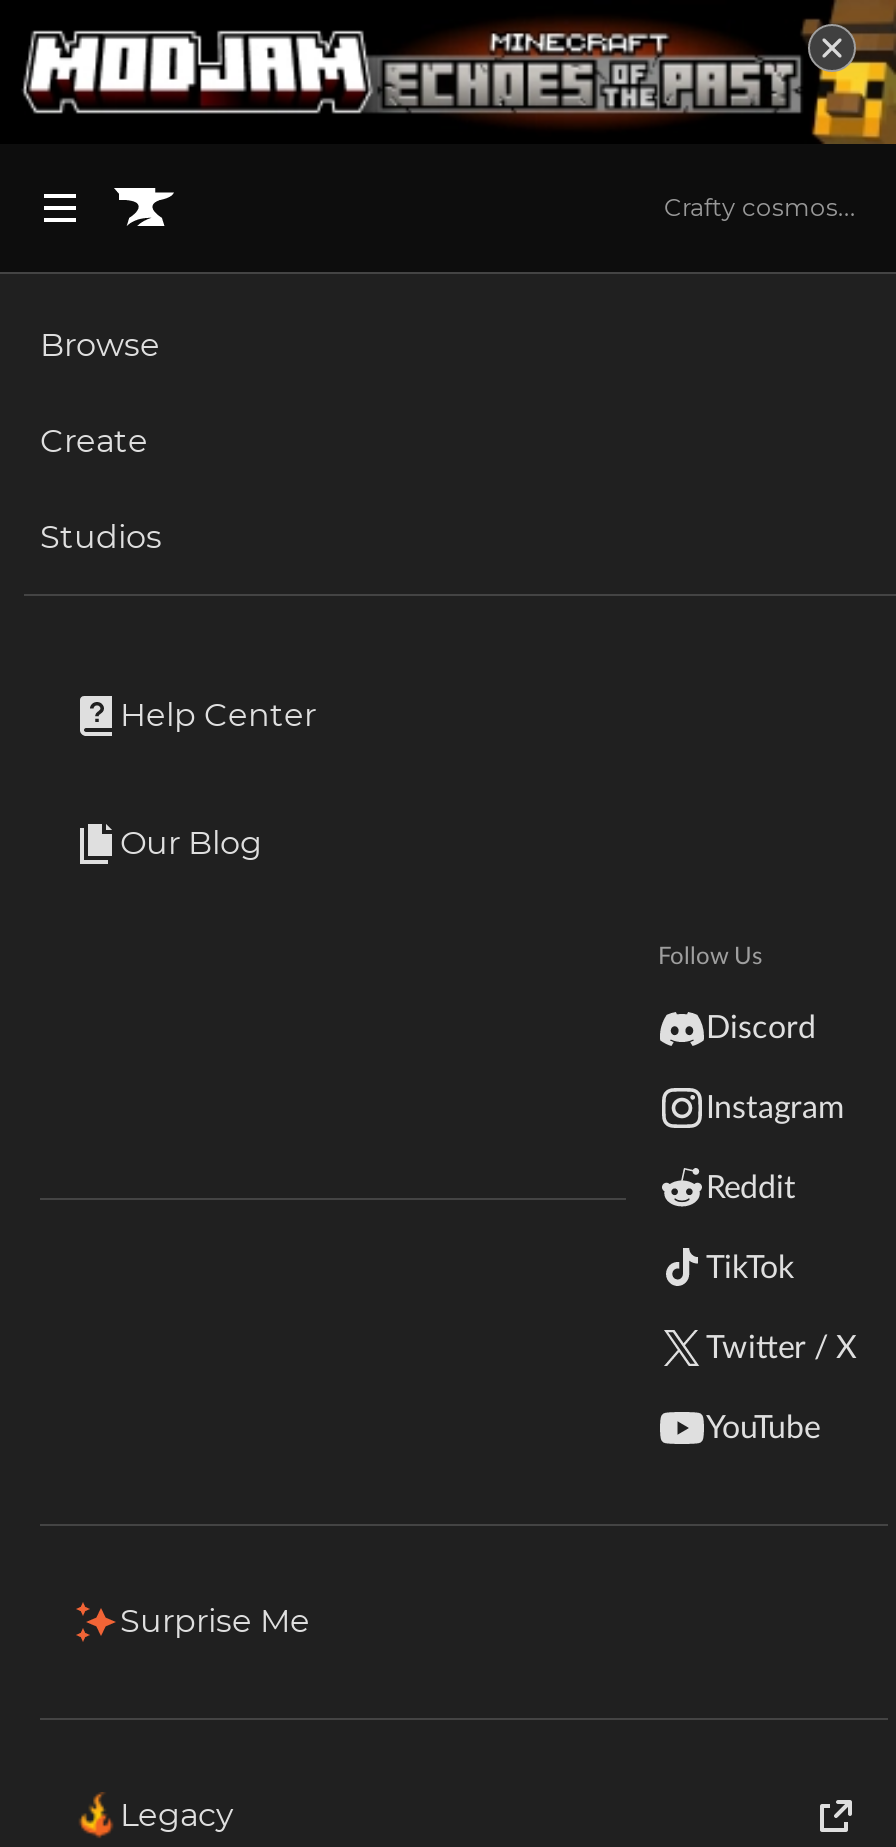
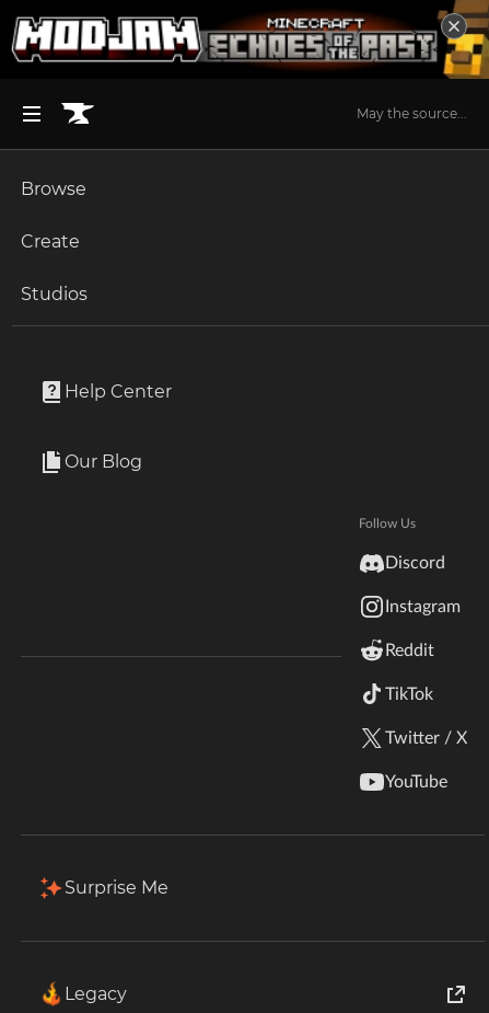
[664,191,856,221] Crafty cosmos... -> [357,105,467,121] May the source...

